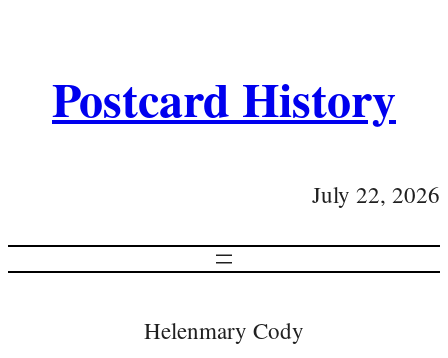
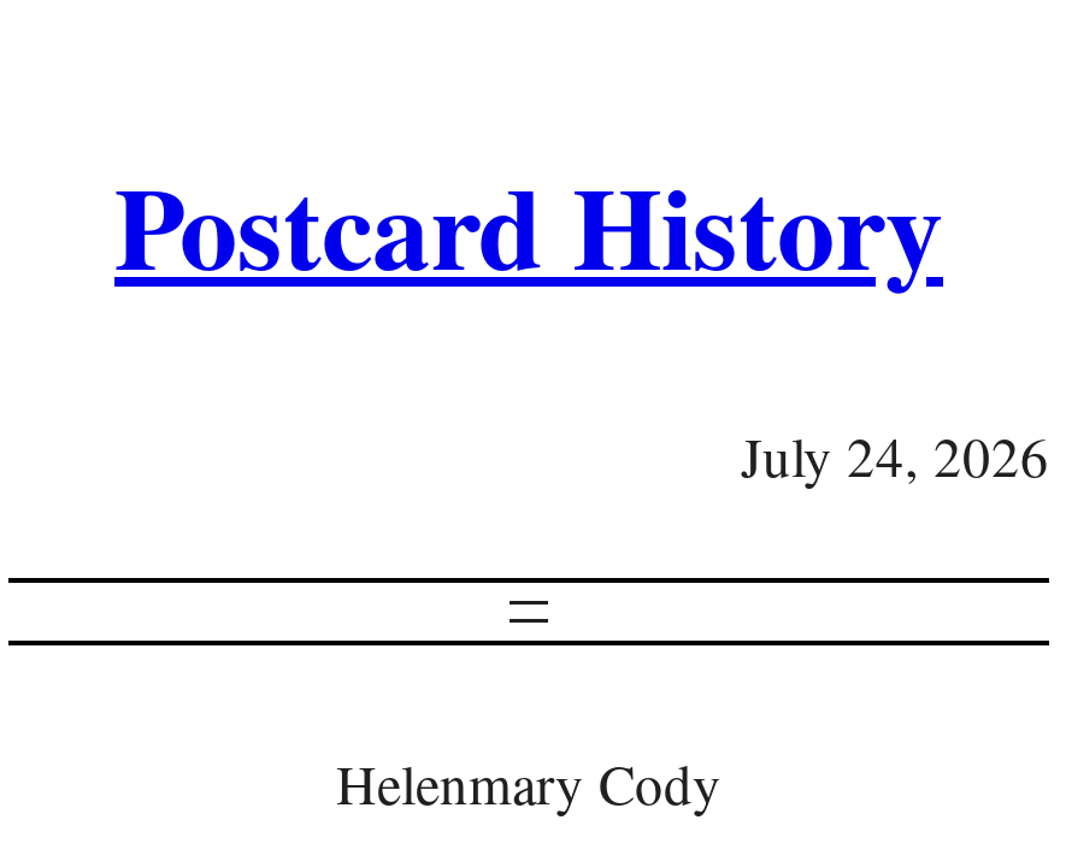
[312,179,440,209] July 22, 2026 -> [741,419,1049,492] July 24, 2026

